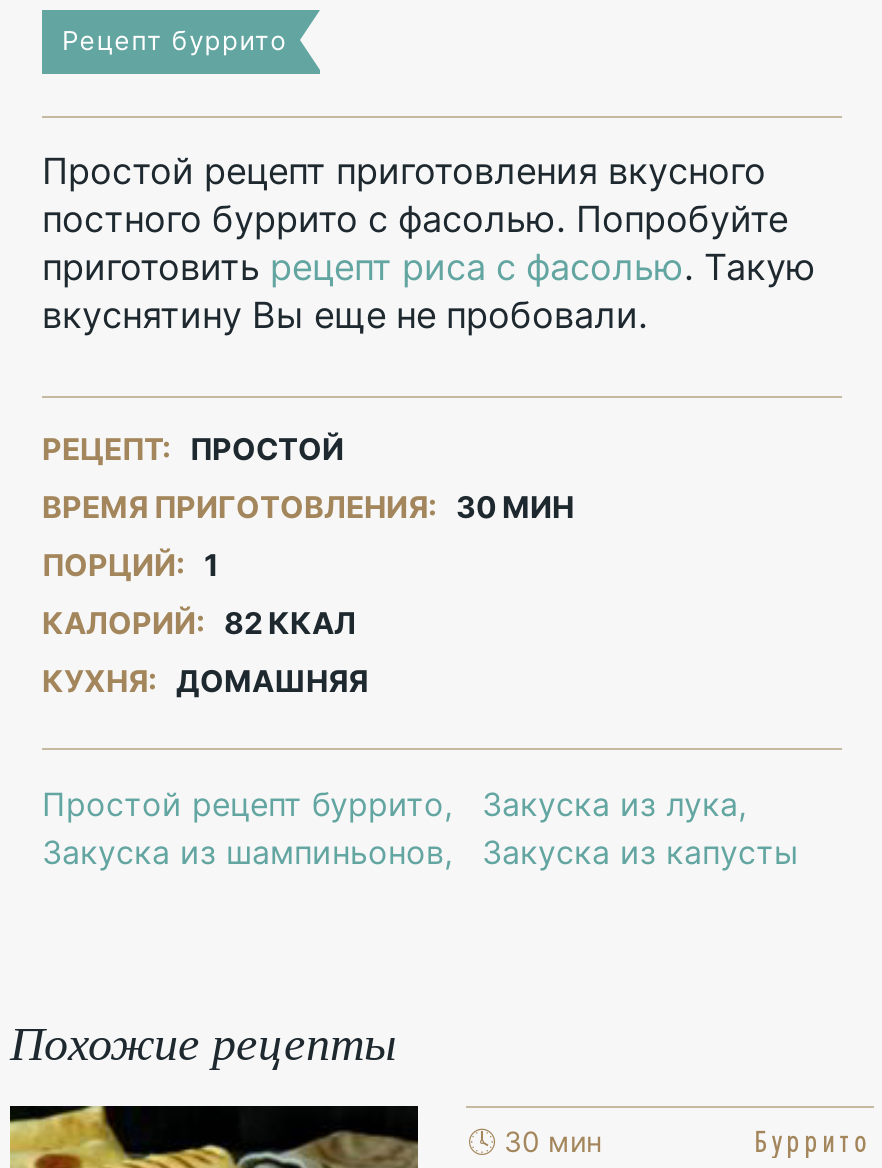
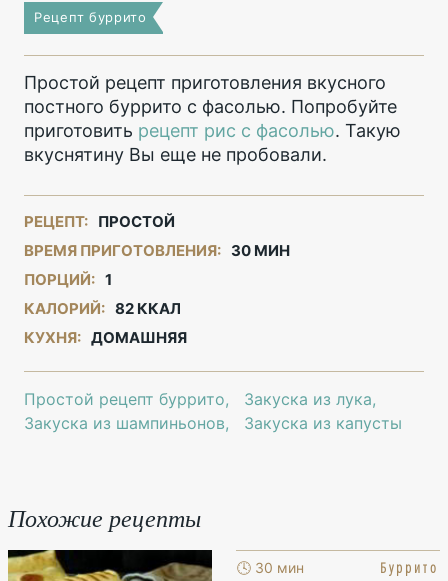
[42,246,816,288] приготовить рецепт риса с фасолью. Такую -> [24,120,401,141] приготовить рецепт рис с фасолью. Такую

